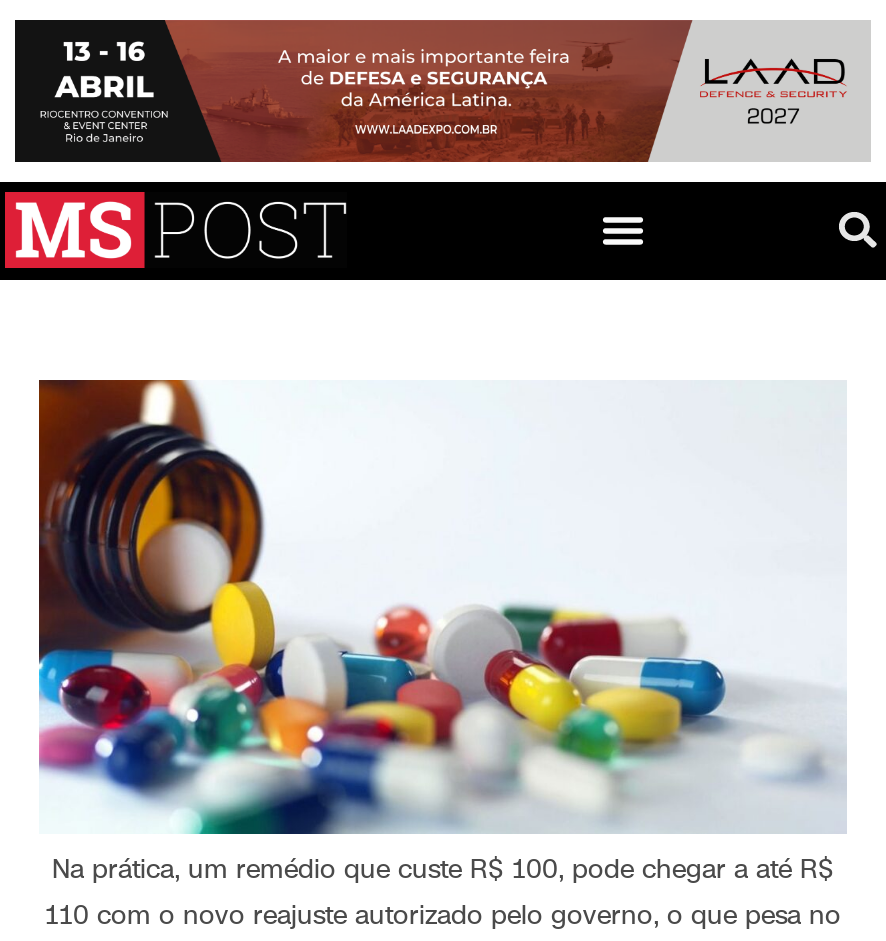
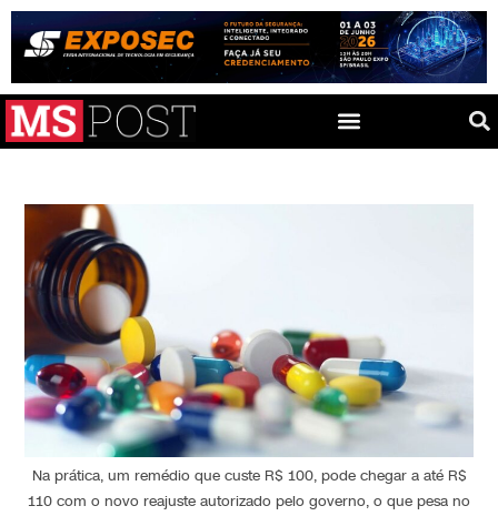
[15,18,871,164] [image] -> [11,10,488,84] [image]

